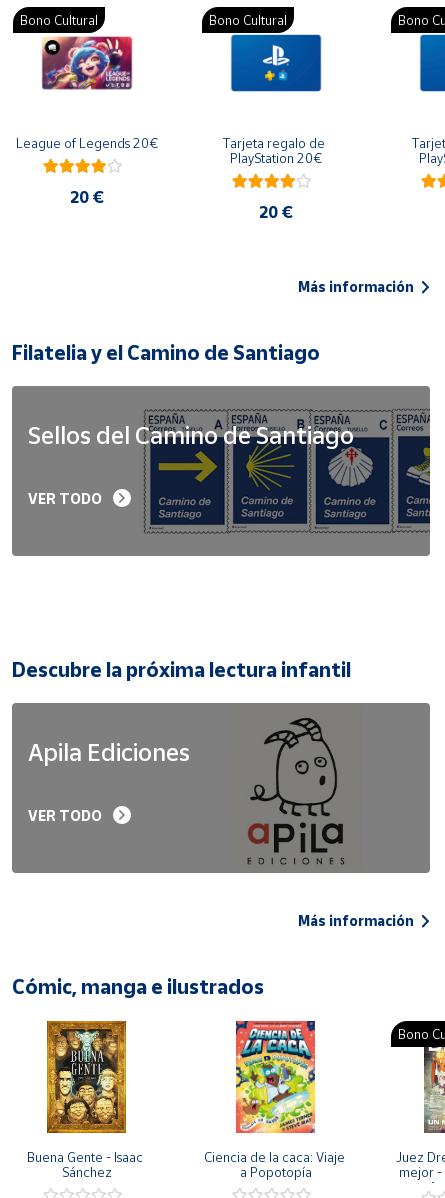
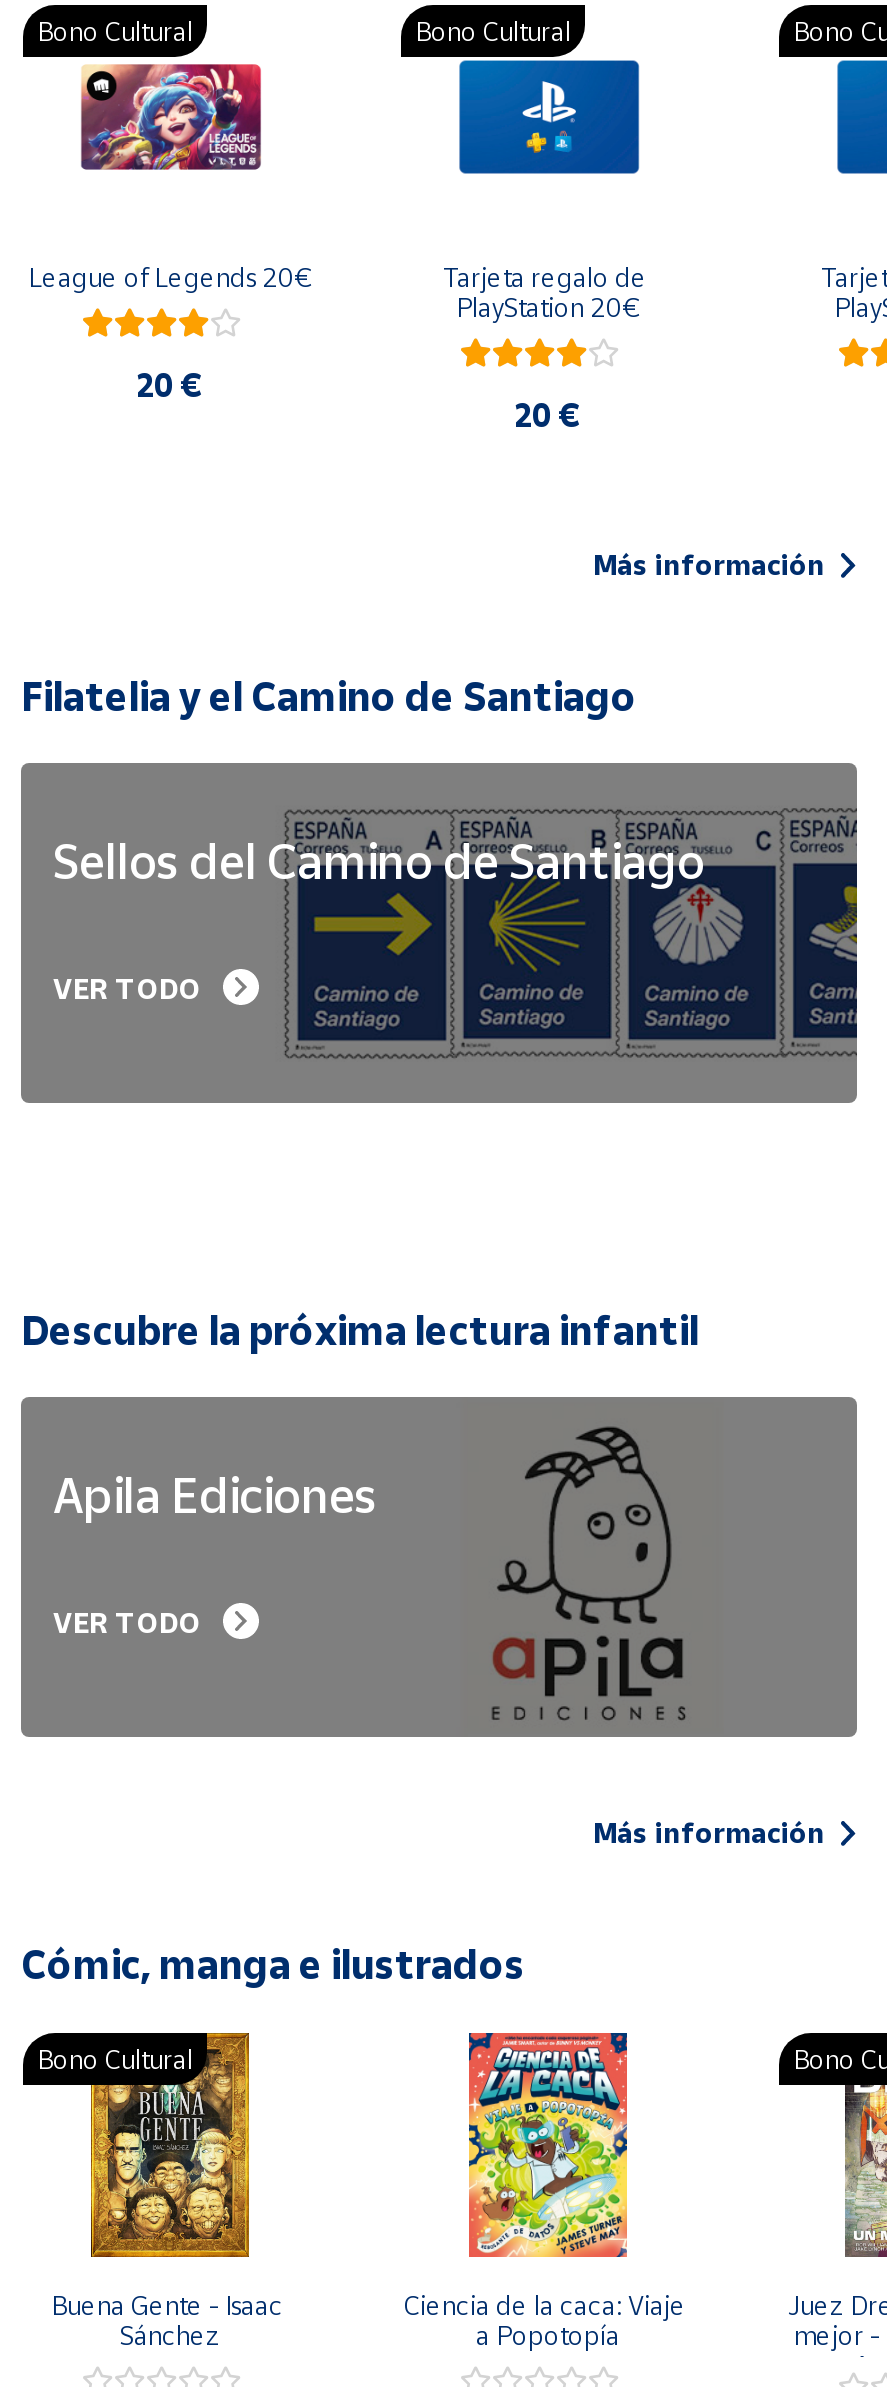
none -> [37,2044,193,2076] Bono Cultural

